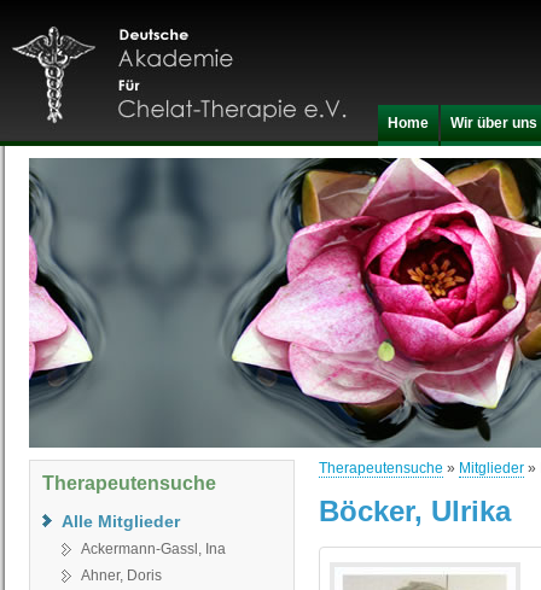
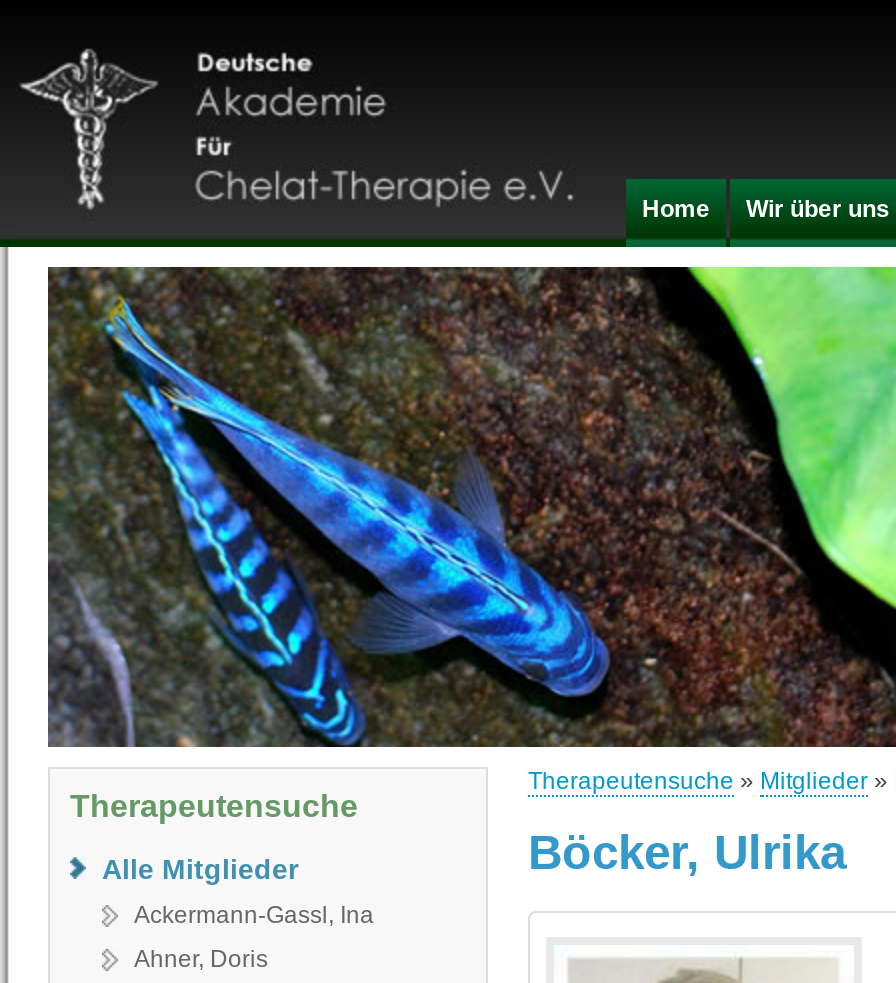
[29,157,537,449] [image] -> [46,265,890,749] [image]

